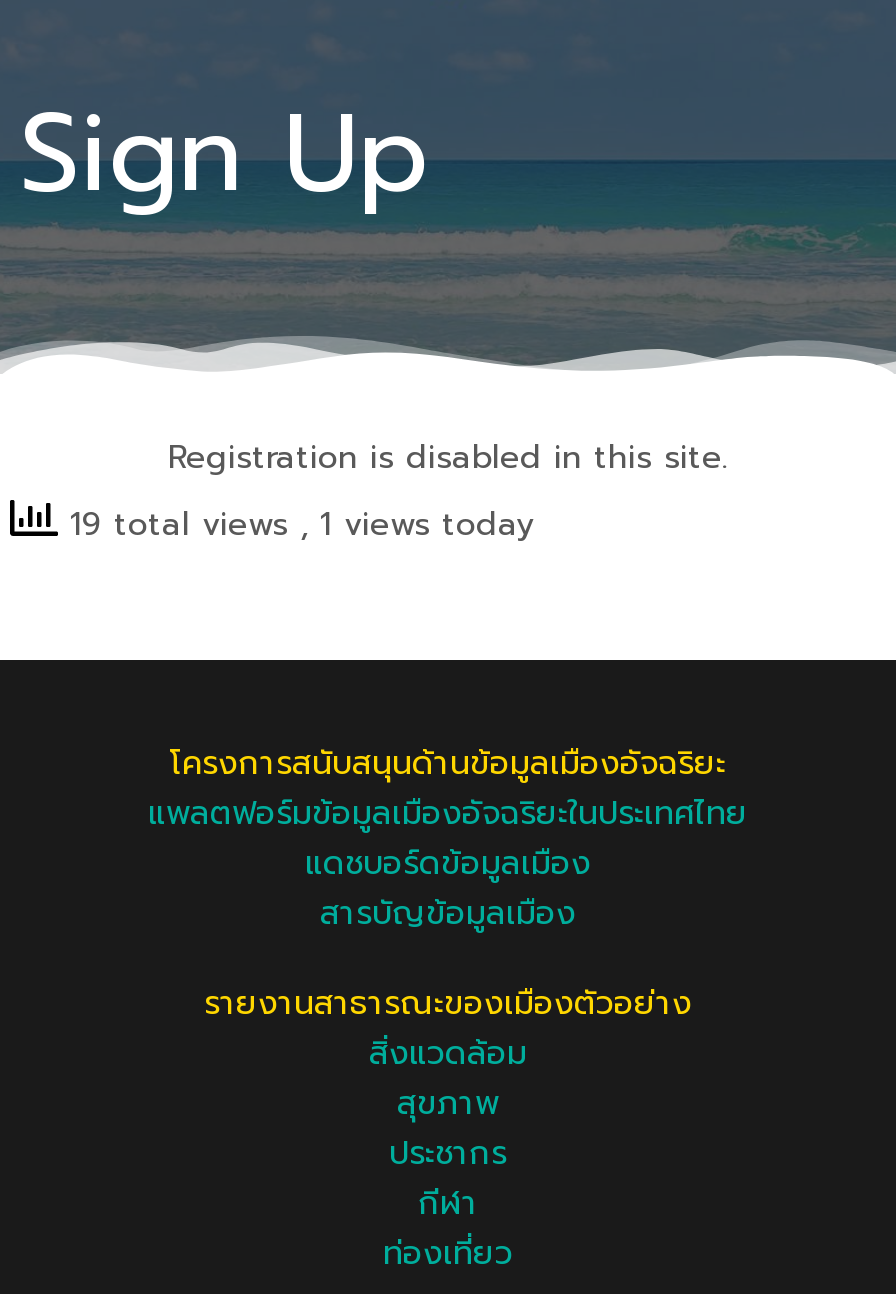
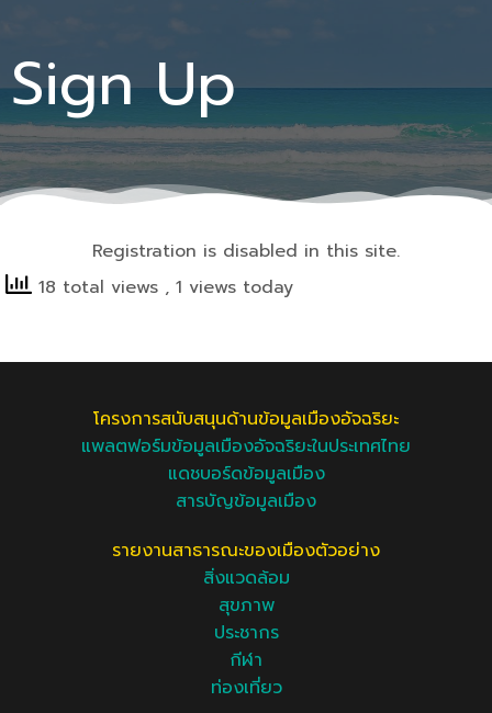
[58,501,534,549] 19 total views, 1 views today -> [32,275,293,301] 18 total views, 1 views today

